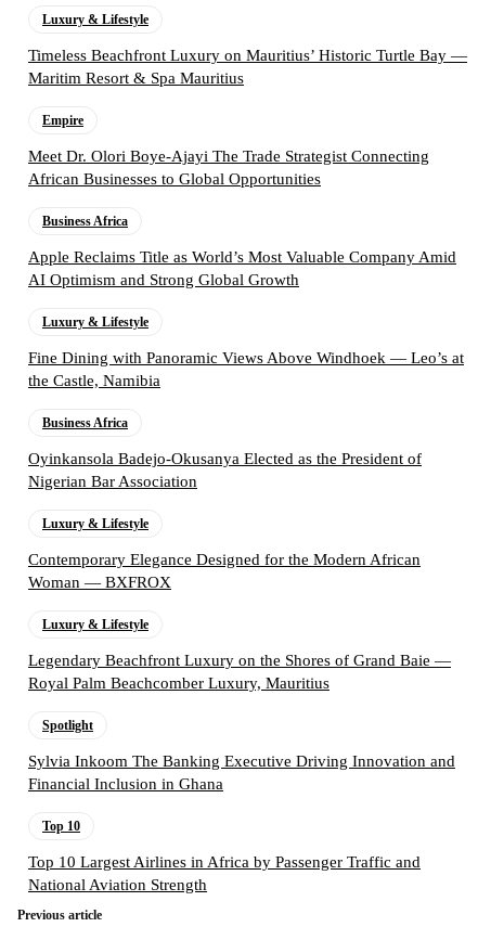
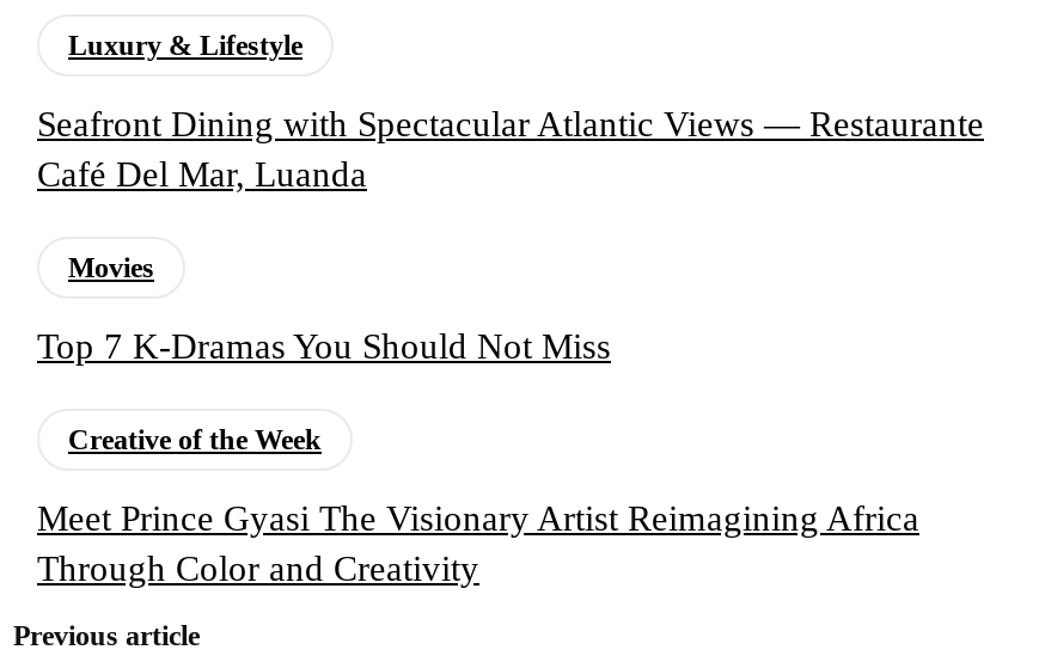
[28,47,467,894] Timeless Beachfront Luxury on Mauritius’ Historic Turtle Bay — | Maritim Resort & Spa Mauritius | Empire | Meet Dr. Olori Boye-Ajayi The Trade Strategist Connecting | African Businesses to Global Opportunities | Business Africa | Apple Reclaims Title as World’s Most Valuable Company Amid | AI Optimism and Strong Global Growth | Luxury & Lifestyle | Fine Dining with Panoramic Views Above Windhoek — Leo’s at | the Castle, Namibia | Business Africa | Oyinkansola Badejo-Okusanya Elected as the President of | Nigerian Bar Association | Luxury & Lifestyle | Contemporary Elegance Designed for the Modern African | Woman — BXFROX | Luxury & Lifestyle | Legendary Beachfront Luxury on the Shores of Grand Baie — | Royal Palm Beachcomber Luxury, Mauritius | Spotlight | Sylvia Inkoom The Banking Executive Driving Innovation and | Financial Inclusion in Ghana | Top 10 | Top 10 Largest Airlines in Africa by Passenger Traffic and | National Aviation Strength -> [37,106,984,588] Seafront Dining with Spectacular Atlantic Views — Restaurante | Café Del Mar, Luanda | Movies | Top 7 K-Dramas You Should Not Miss | Creative of the Week | Meet Prince Gyasi The Visionary Artist Reimagining Africa | Through Color and Creativity

